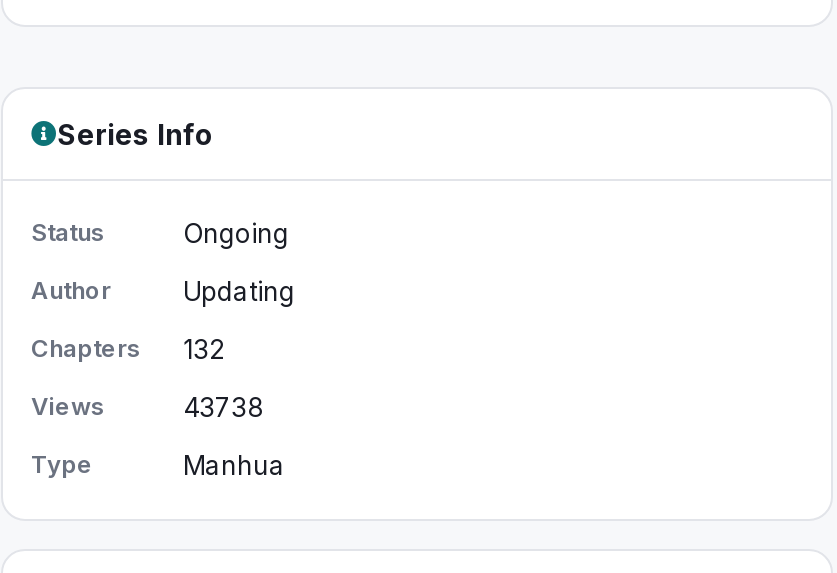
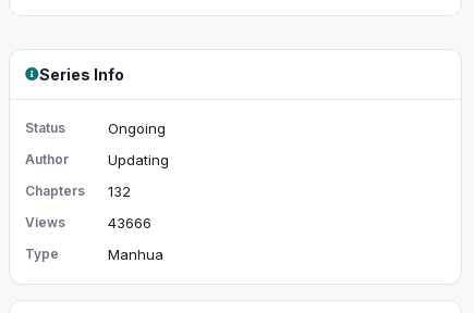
[183,391,263,423] 43738 -> [108,214,151,231] 43666

